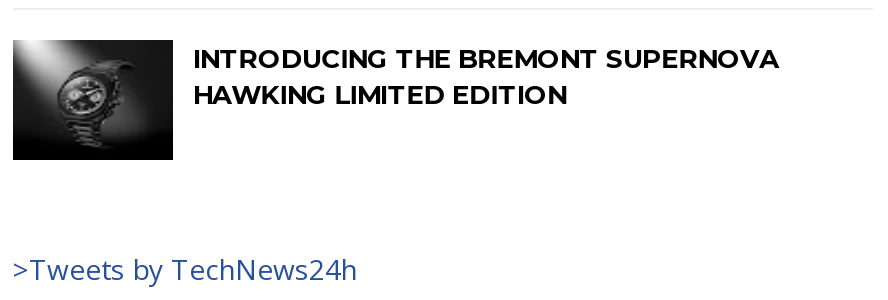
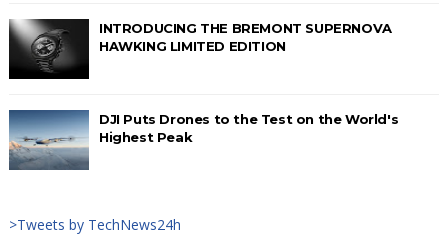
none -> [8,109,398,171] [image] | DJI Puts Drones to the Test on the World's | Highest Peak

